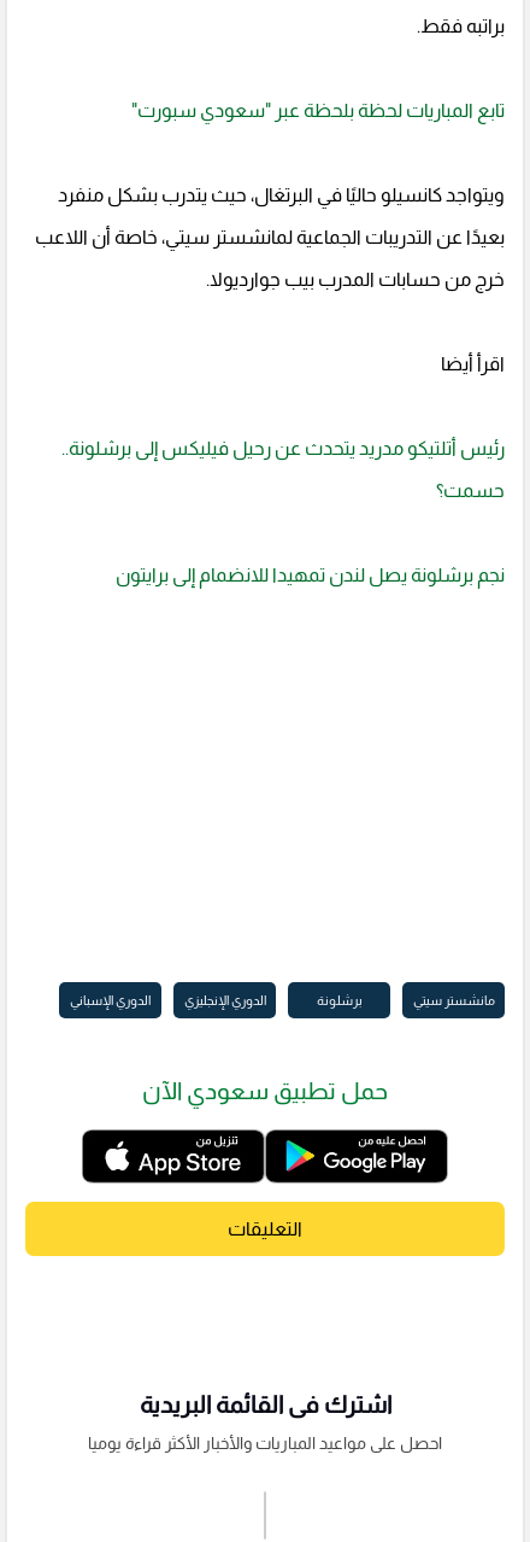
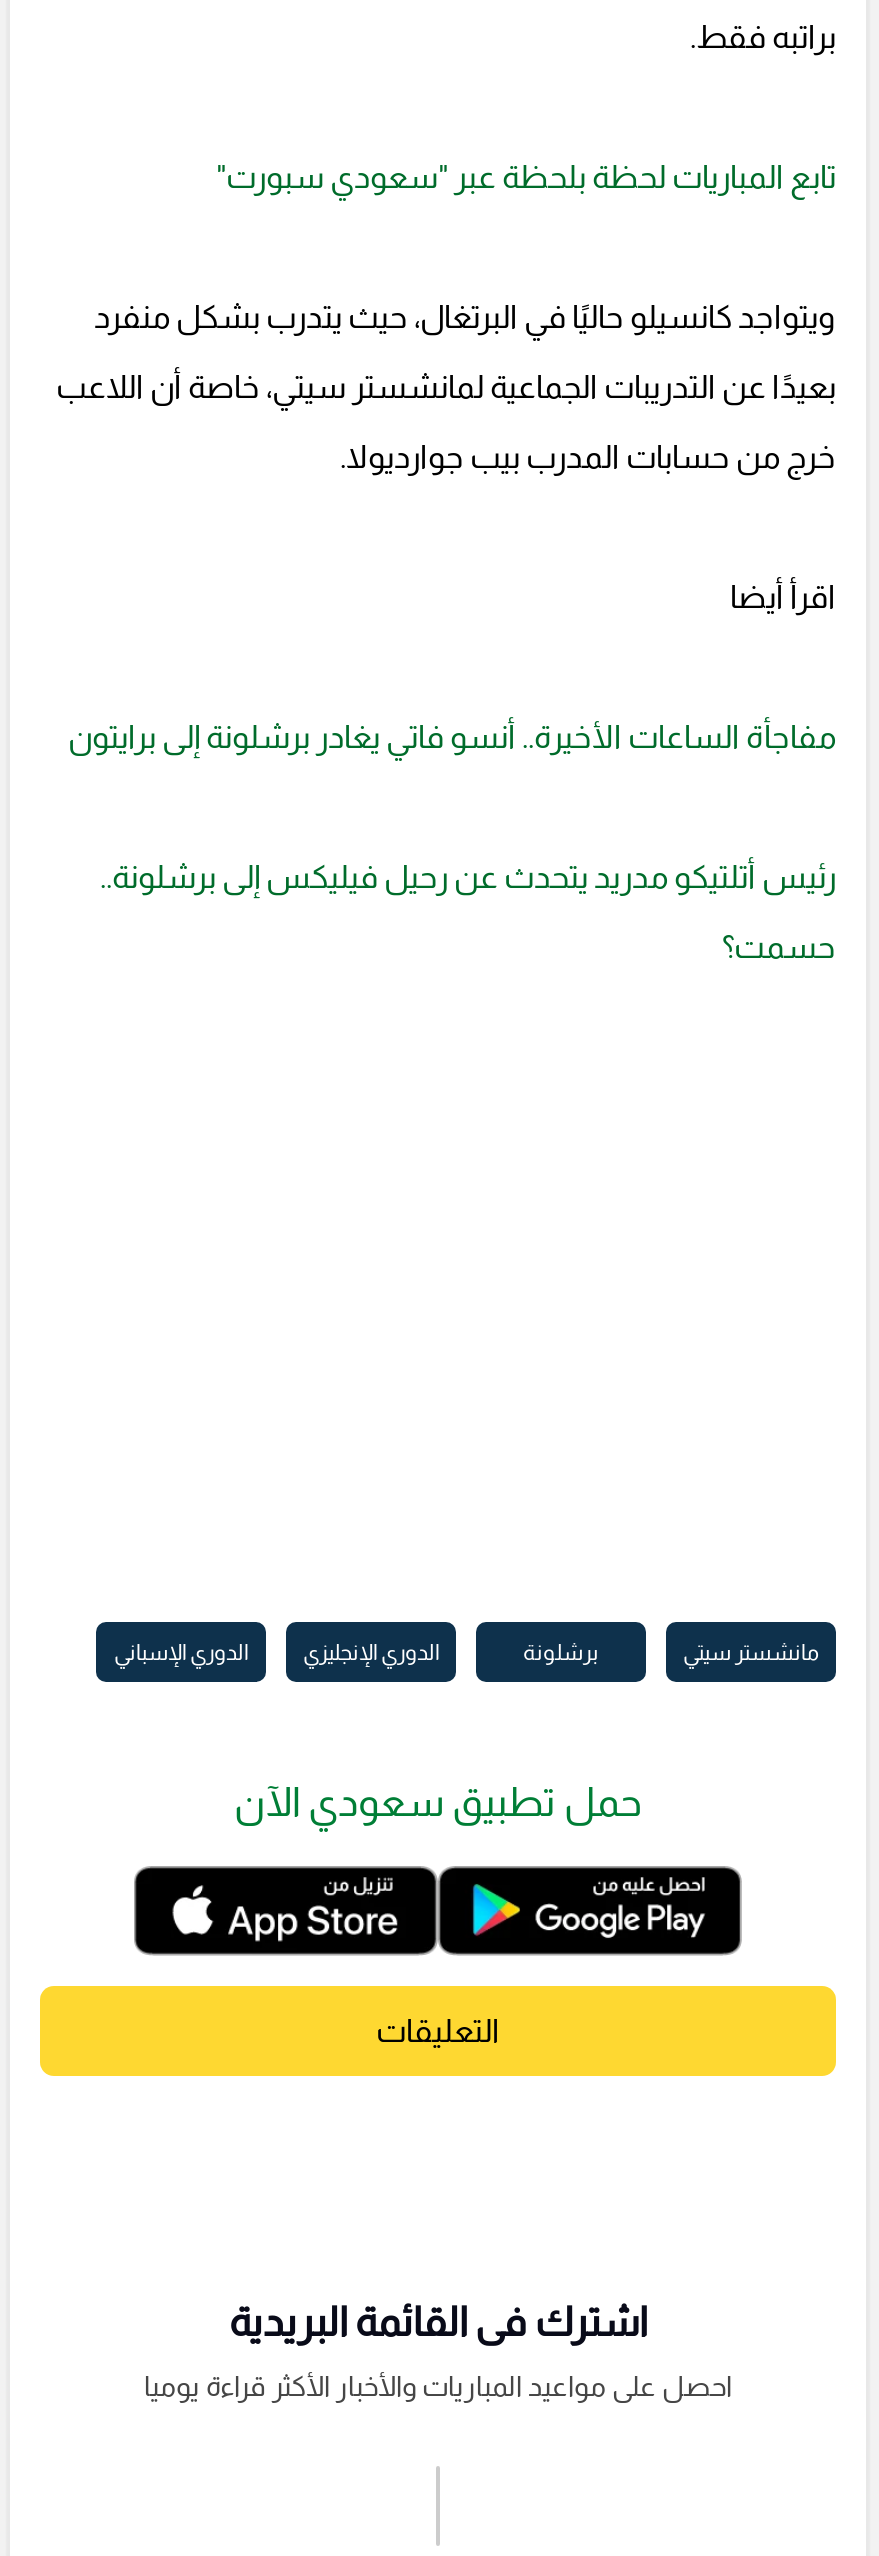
none -> [62,721,836,755] مفاجأة الساعات الأخيرة.. أنسو فاتي يغادر برشلونة إلى برايتون
moved [61,439,505,501] -> [100,861,836,965]: رئيس أتلتيكو مدريد يتحدث عن رحيل فيليكس إلى برشلونة.. | حسمت؟
[116,565,505,586] نجم برشلونة يصل لندن تمهيدا للانضمام إلى برايتون -> none

